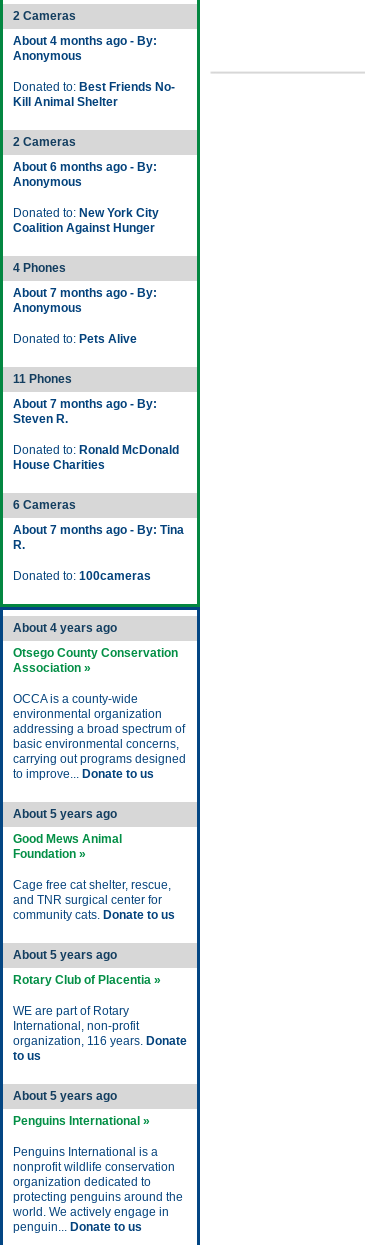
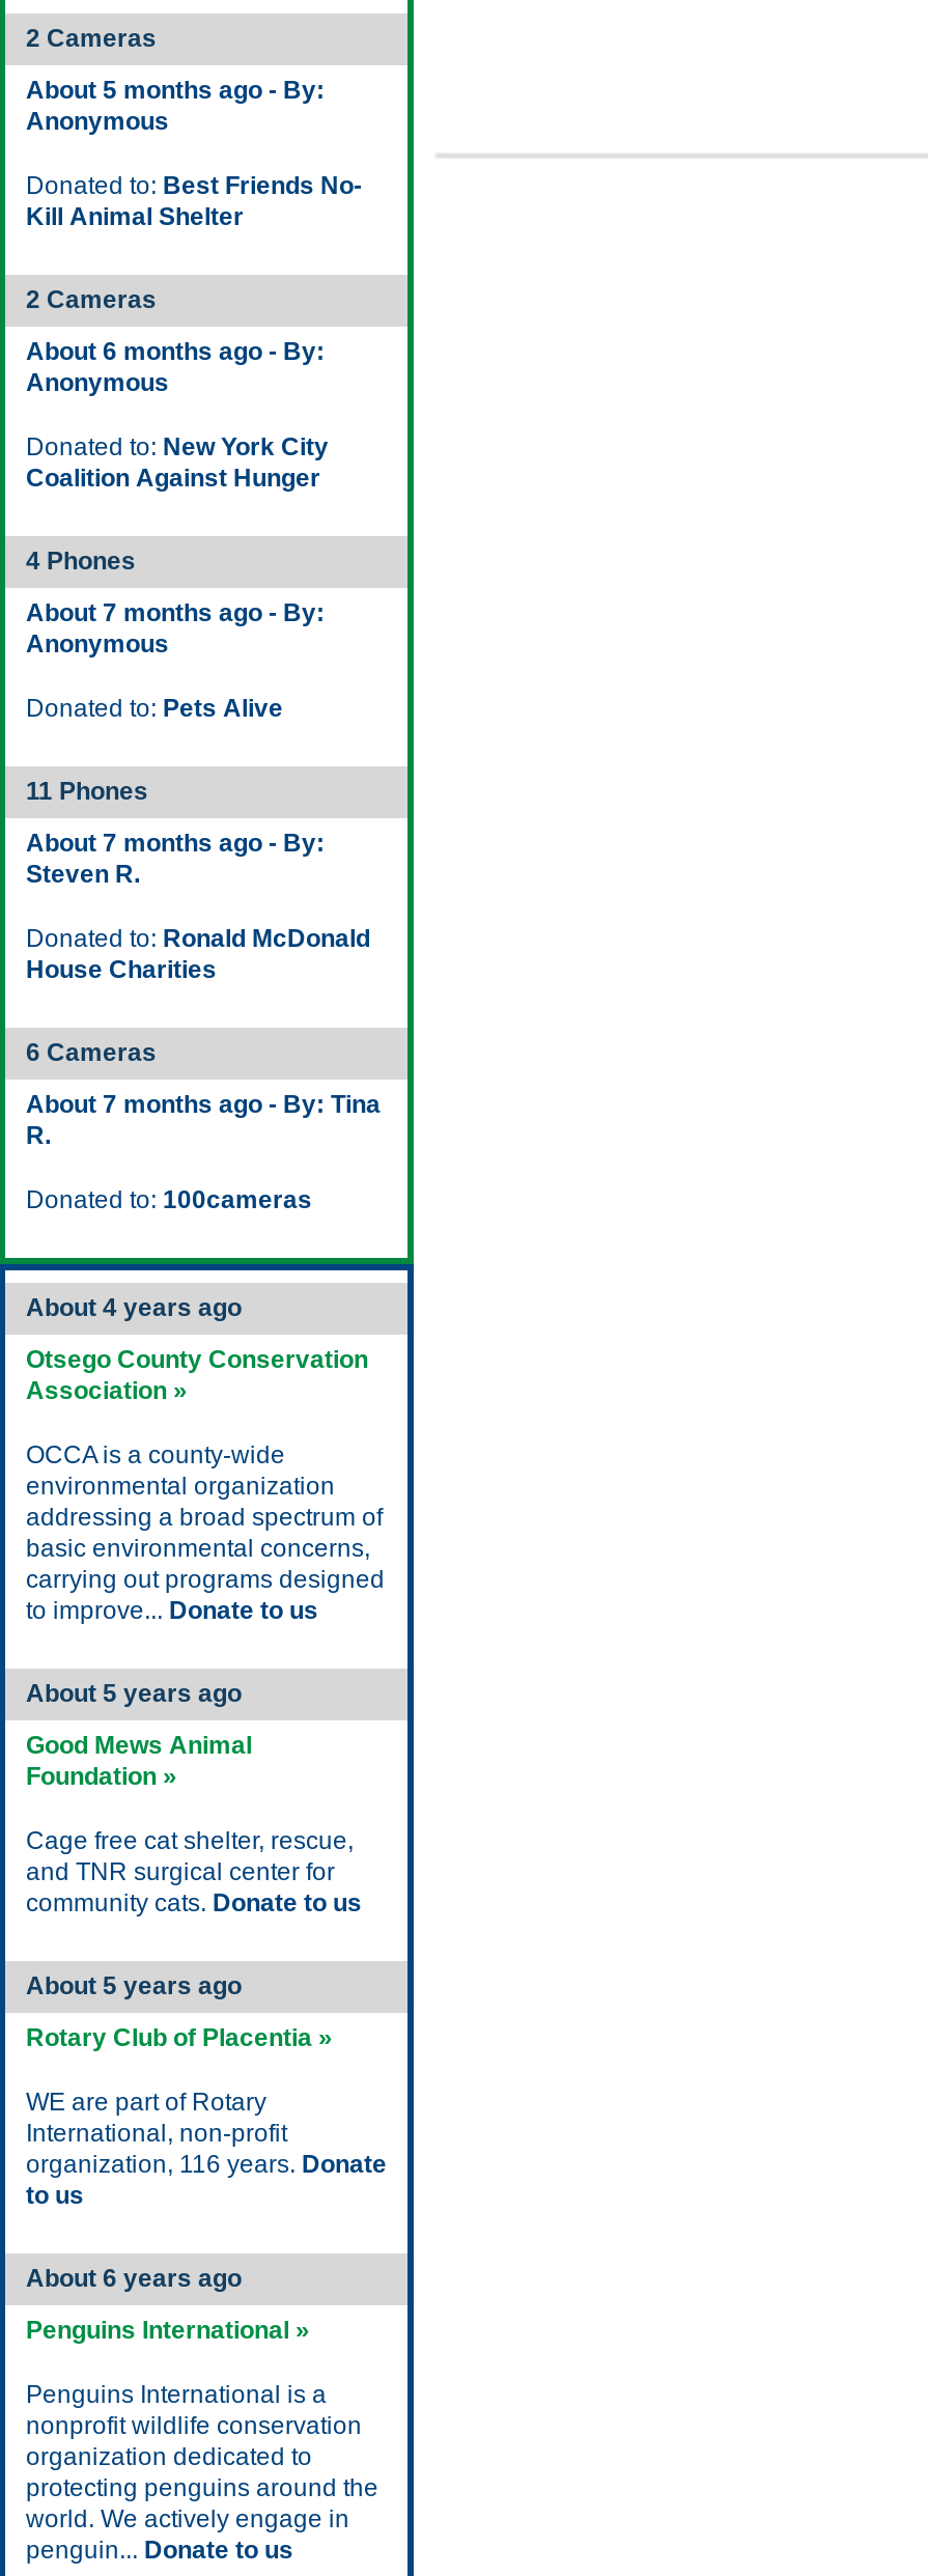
[13,34,157,48] About 4 months ago - By: -> [26,76,325,105] About 5 months ago - By:
[13,1089,117,1103] About 5 years ago -> [26,2264,242,2293] About 6 years ago

